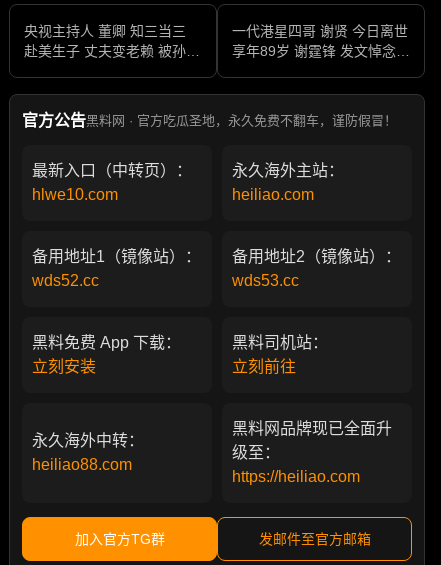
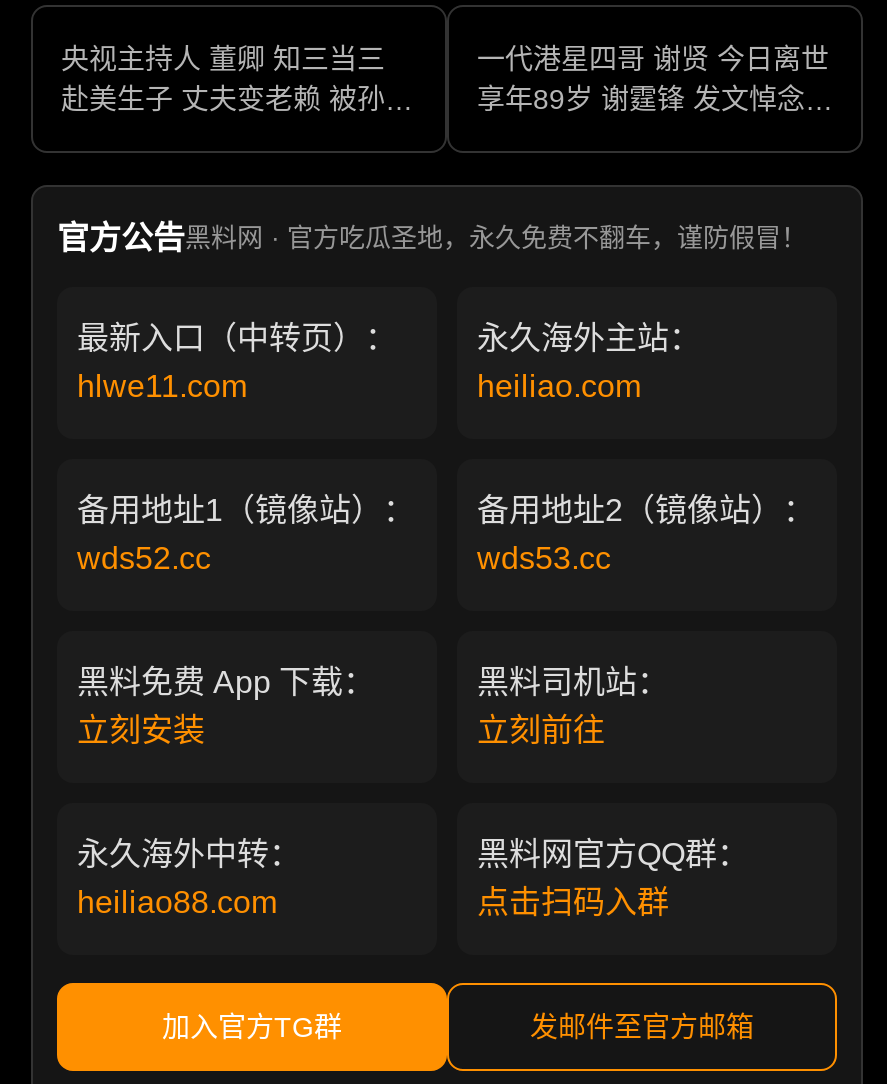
[32,186,118,203] hlwe10.com -> [77,370,247,404] hlwe11.com
[232,420,392,485] 黑料网品牌现已全面升 | 级至： | https://heiliao.com -> [477,838,749,920] 黑料网官方QQ群： | 点击扫码入群

